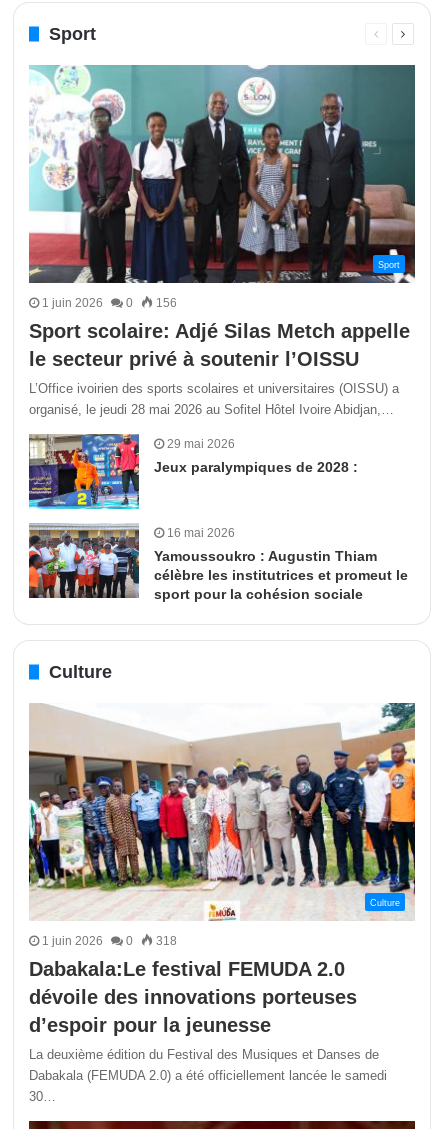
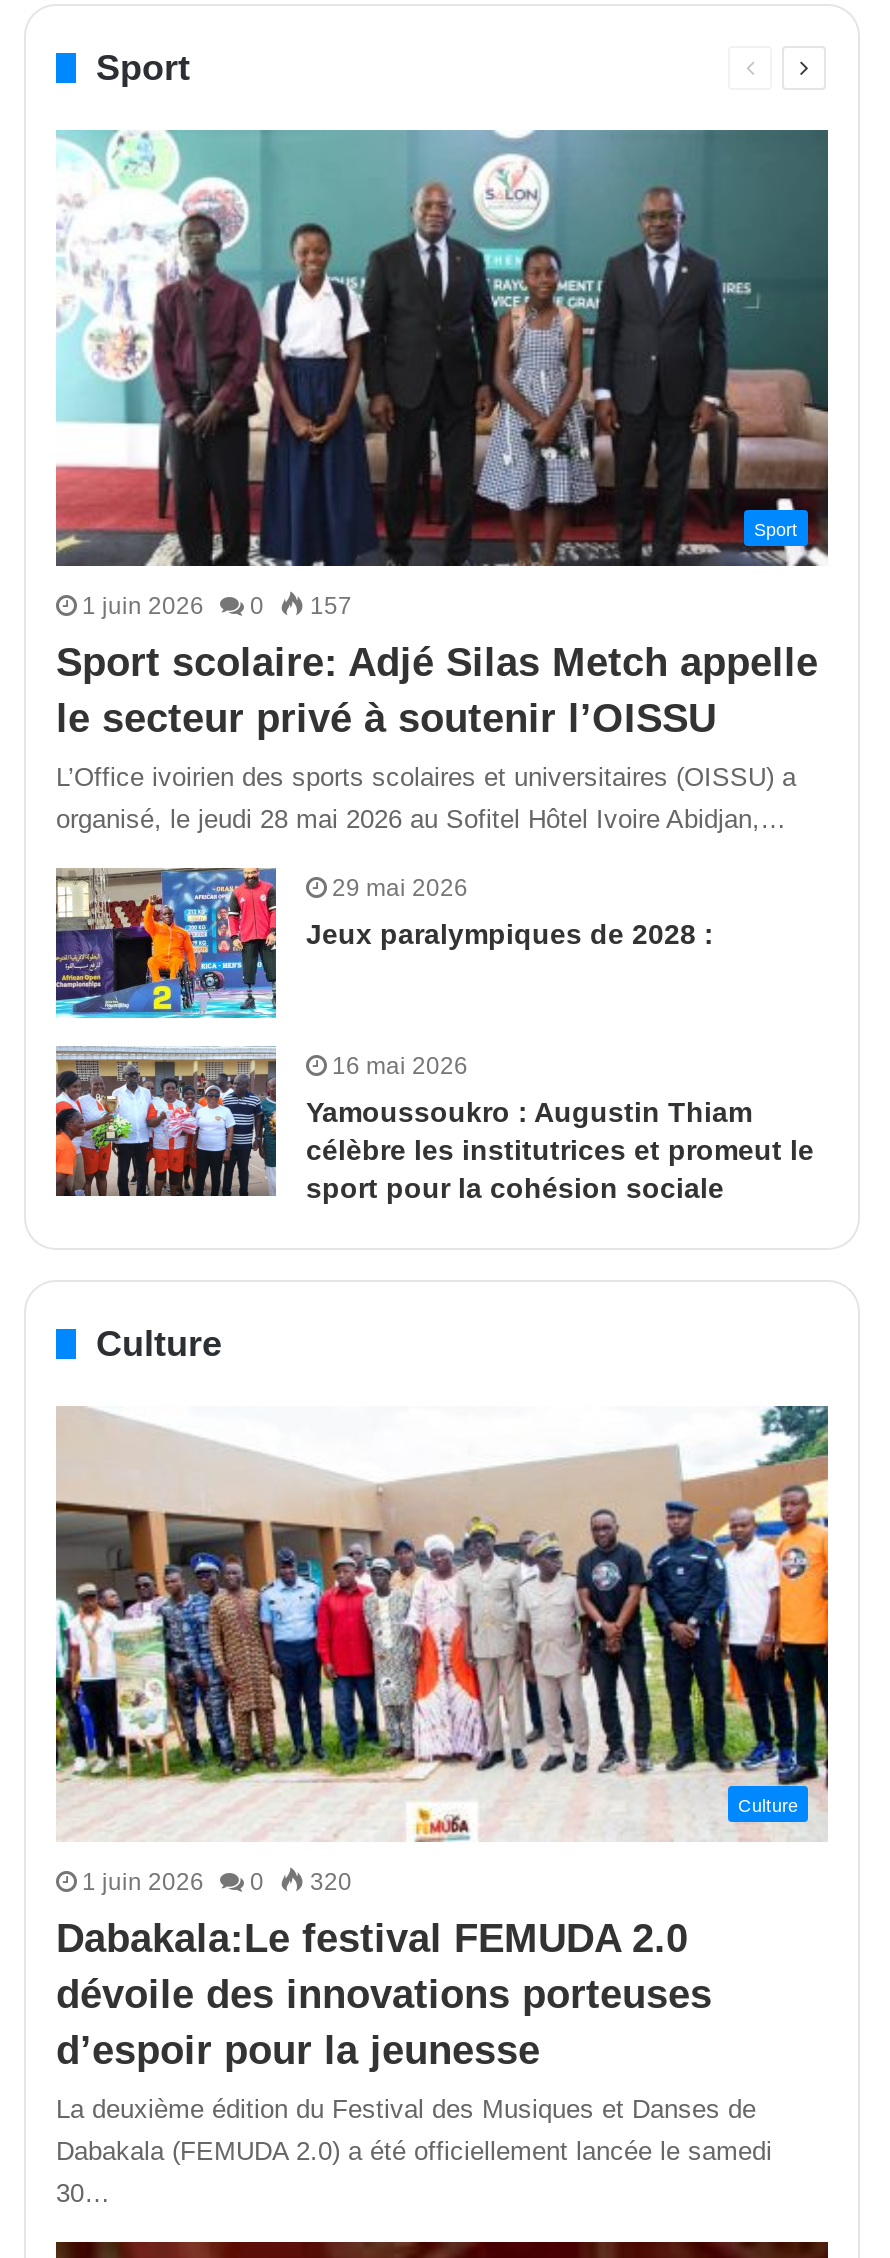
[42,296,177,310] 1 juin 2026 0 156 -> [82,592,352,620] 1 juin 2026 0 157
[42,934,177,948] 1 juin 2026 0 318 -> [82,1867,352,1895] 1 juin 2026 0 320

